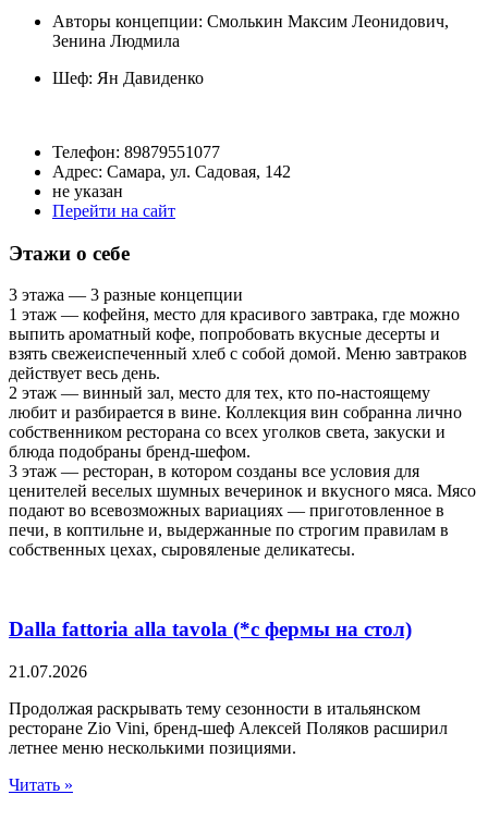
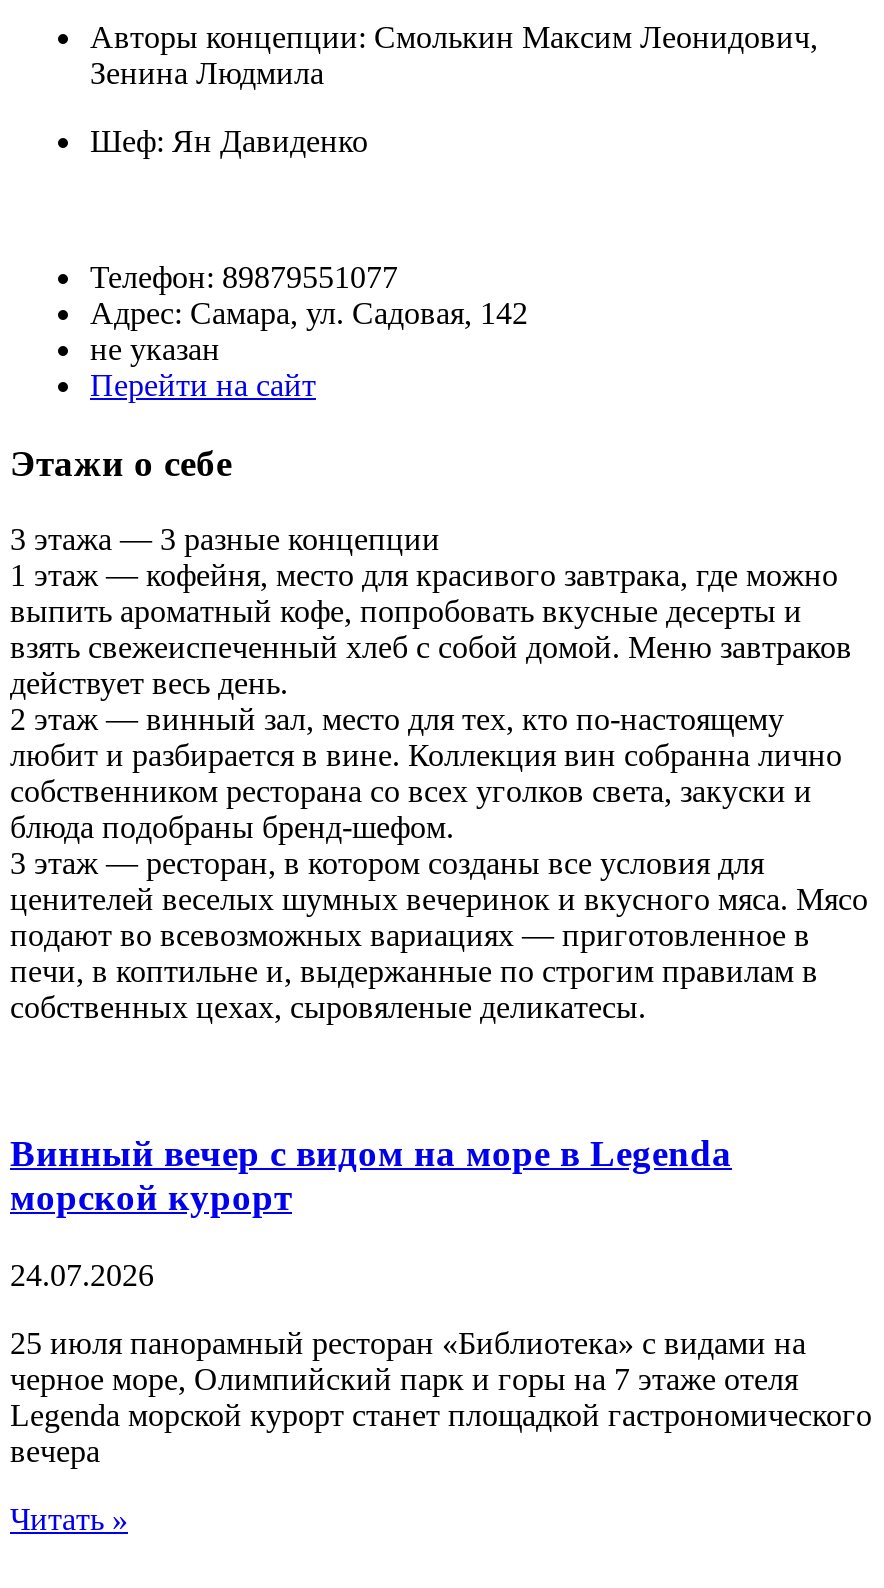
[9,617,412,640] Dalla fattoria alla tavola (*с фермы на стол) -> [10,1132,732,1218] Винный вечер с видом на море в Legenda | морской курорт
[9,662,87,680] 21.07.2026 -> [10,1257,154,1291] 24.07.2026
[9,699,448,757] Продолжая раскрывать тему сезонности в итальянском | ресторане Zio Vini, бренд-шеф Алексей Поляков расширил | летнее меню несколькими позициями. -> [10,1325,872,1467] 25 июля панорамный ресторан «Библиотека» с видами на | черное море, Олимпийский парк и горы на 7 этаже отеля | Legenda морской курорт станет площадкой гастрономического | вечера

